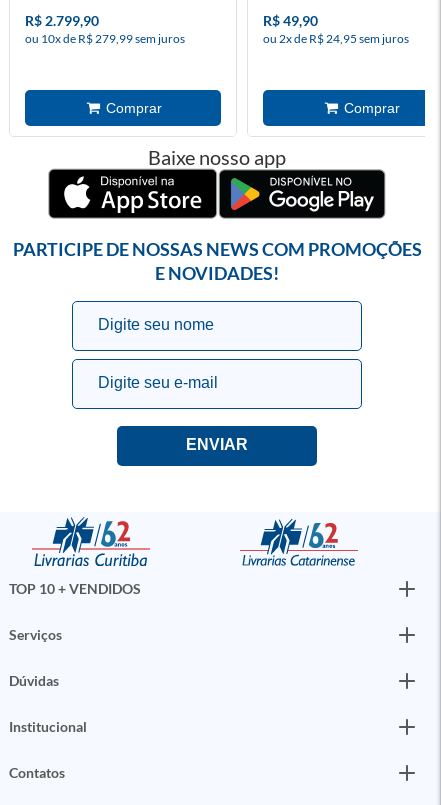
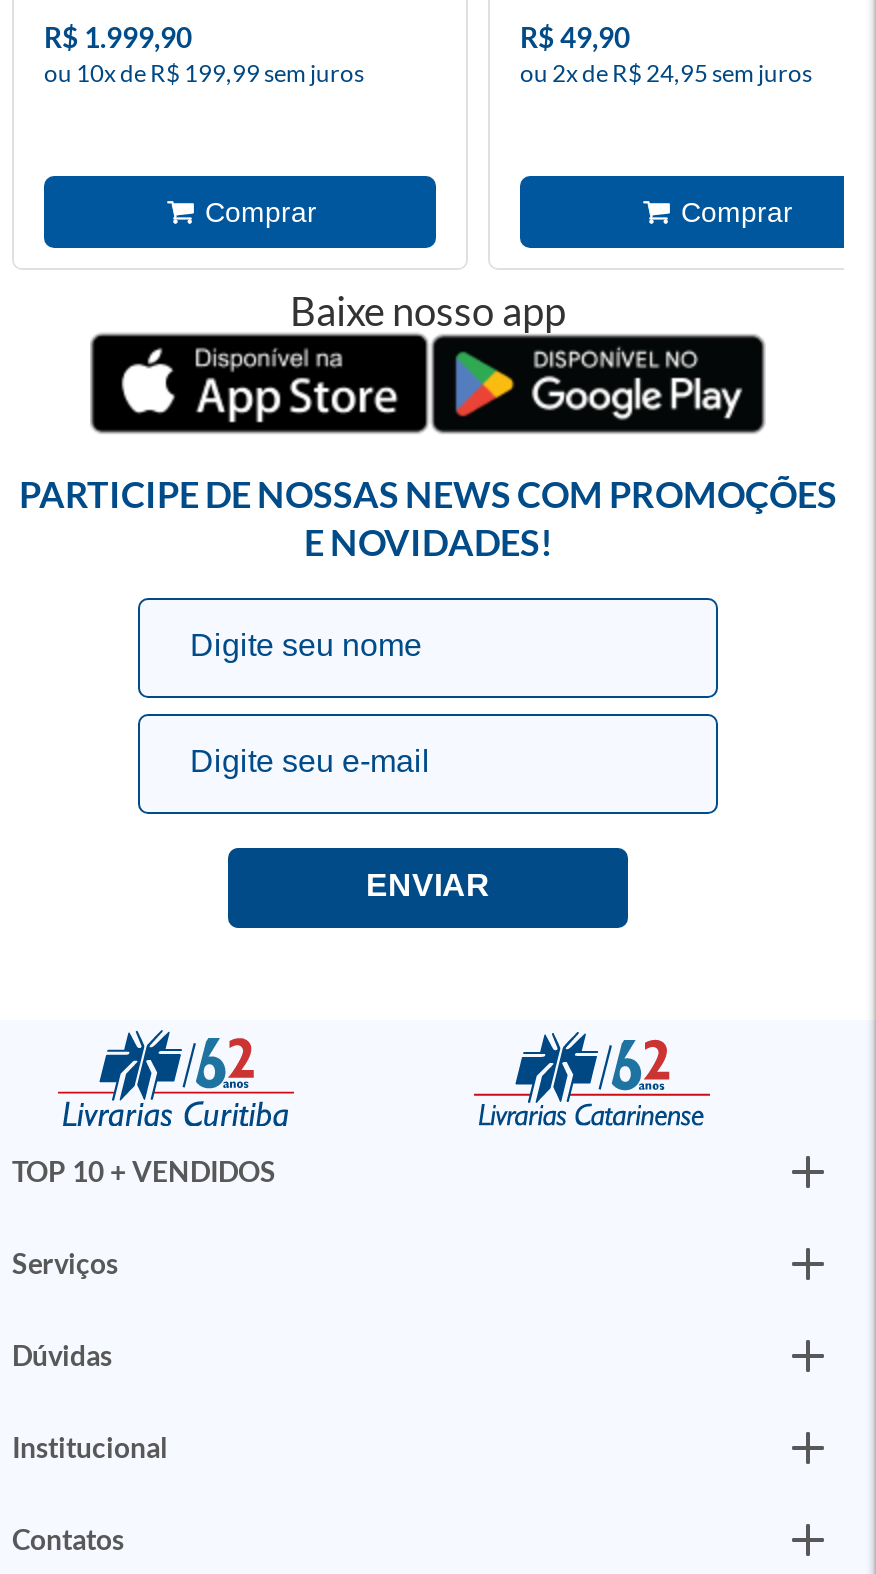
[25,12,185,46] R$ 2.799,90 | ou 10x de R$ 279,99 sem juros -> [44,19,364,87] R$ 1.999,90 | ou 10x de R$ 199,99 sem juros

